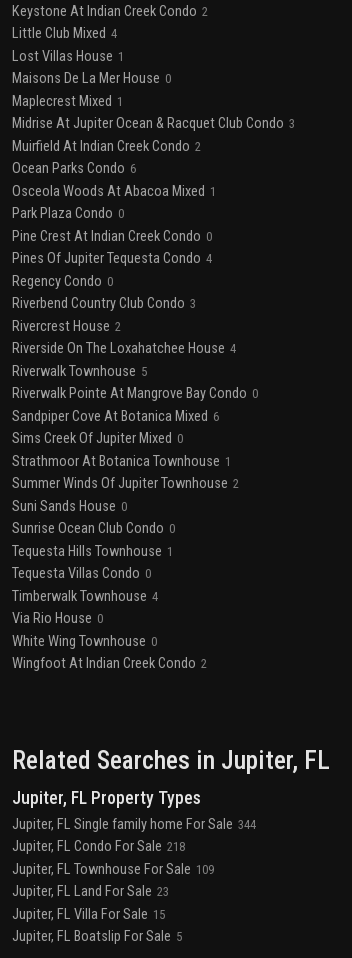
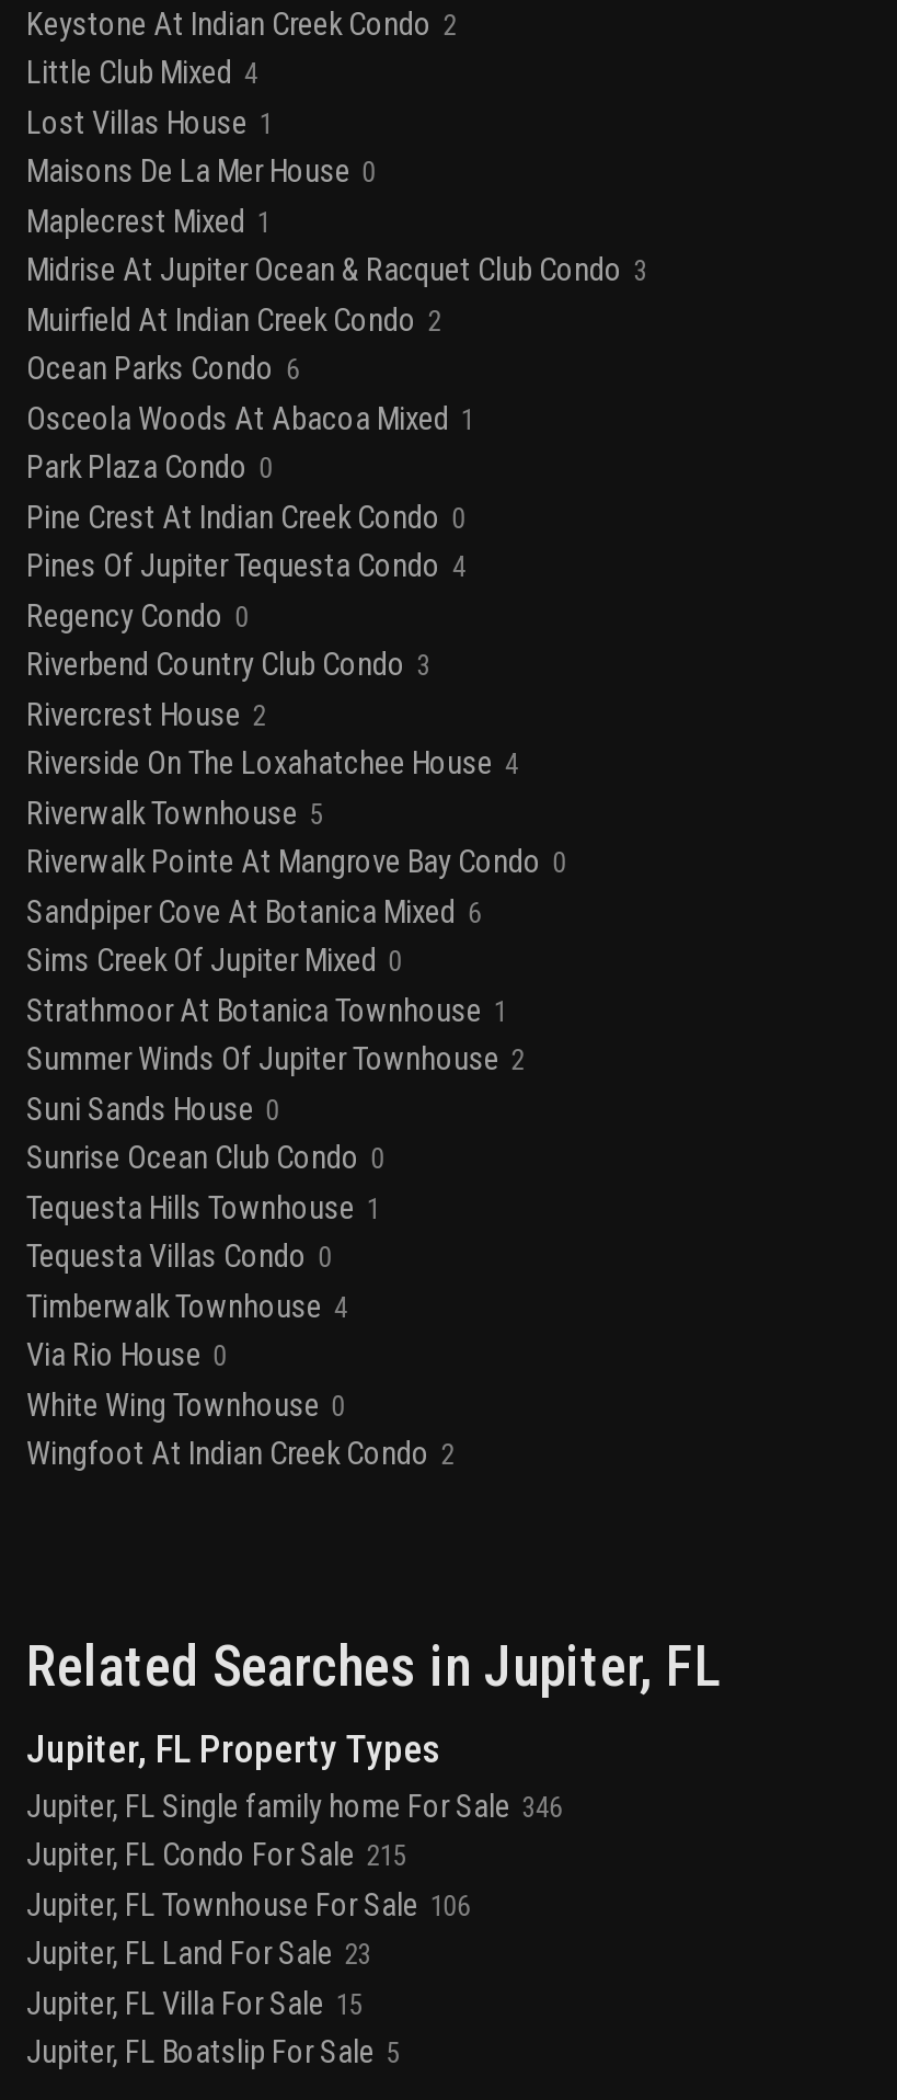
[12,816,256,833] Jupiter, FL Single family home For Sale 344 -> [26,1788,562,1825] Jupiter, FL Single family home For Sale 346
[12,838,185,855] Jupiter, FL Condo For Sale 218 -> [26,1837,406,1875] Jupiter, FL Condo For Sale 215
[12,861,214,878] Jupiter, FL Townhouse For Sale 109 -> [26,1887,470,1924] Jupiter, FL Townhouse For Sale 106

